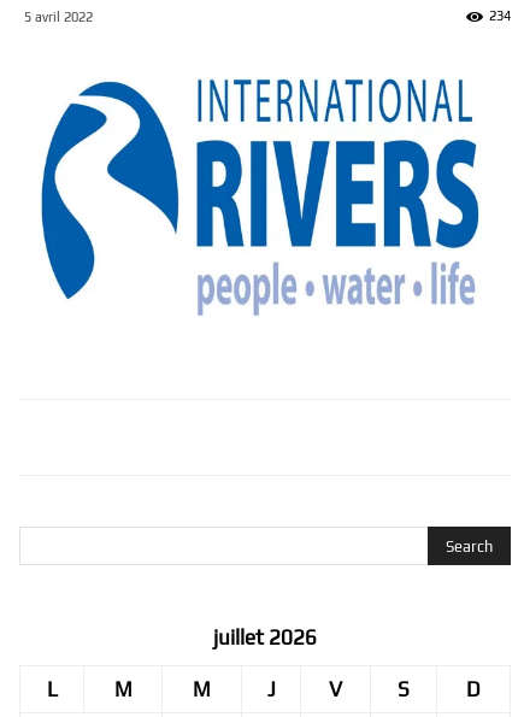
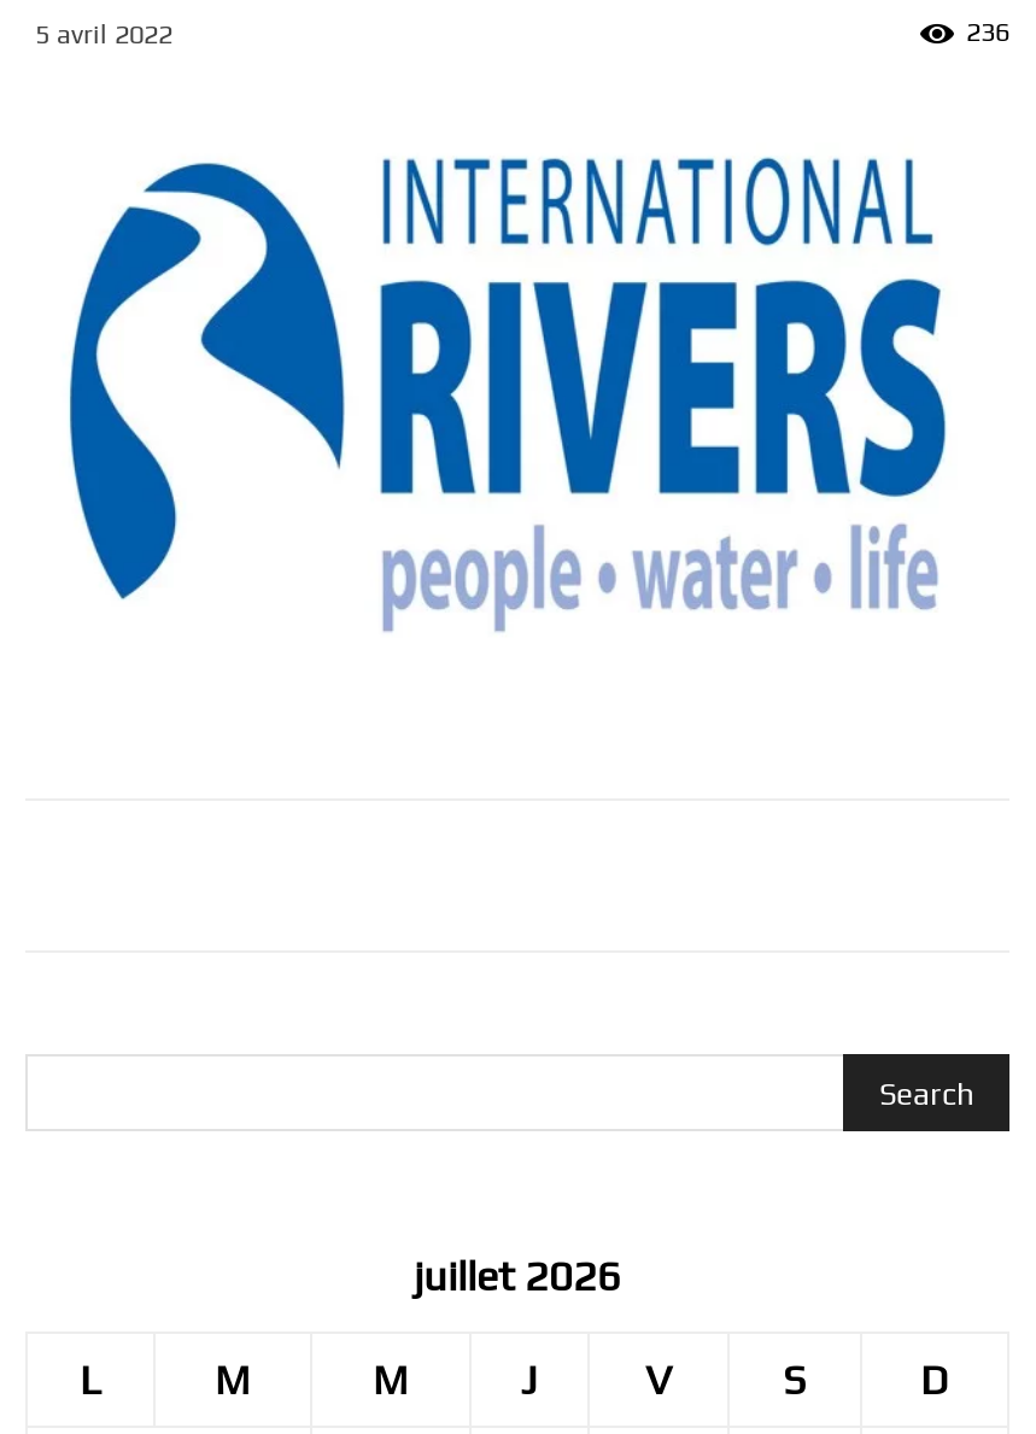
[489,8,511,23] 234 -> [966,17,1009,46] 236

